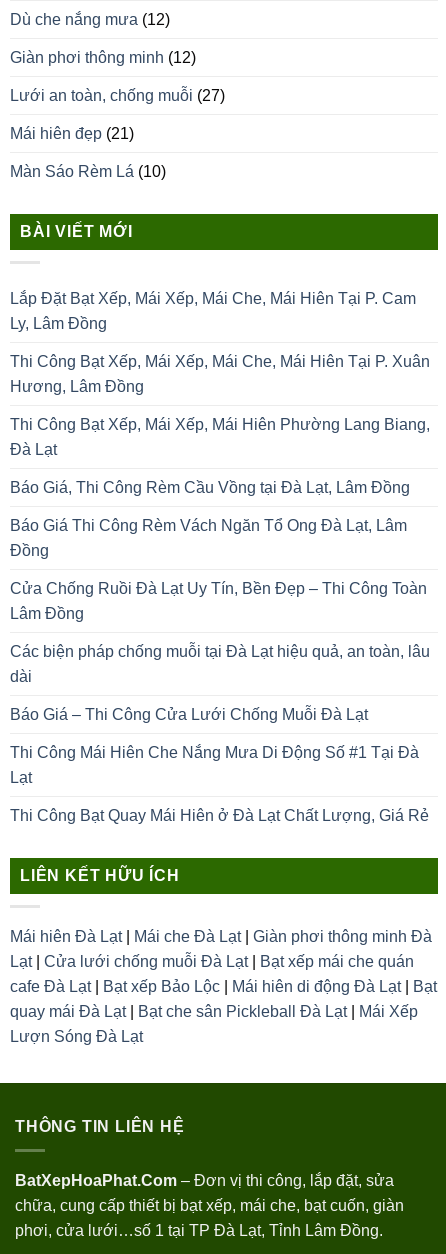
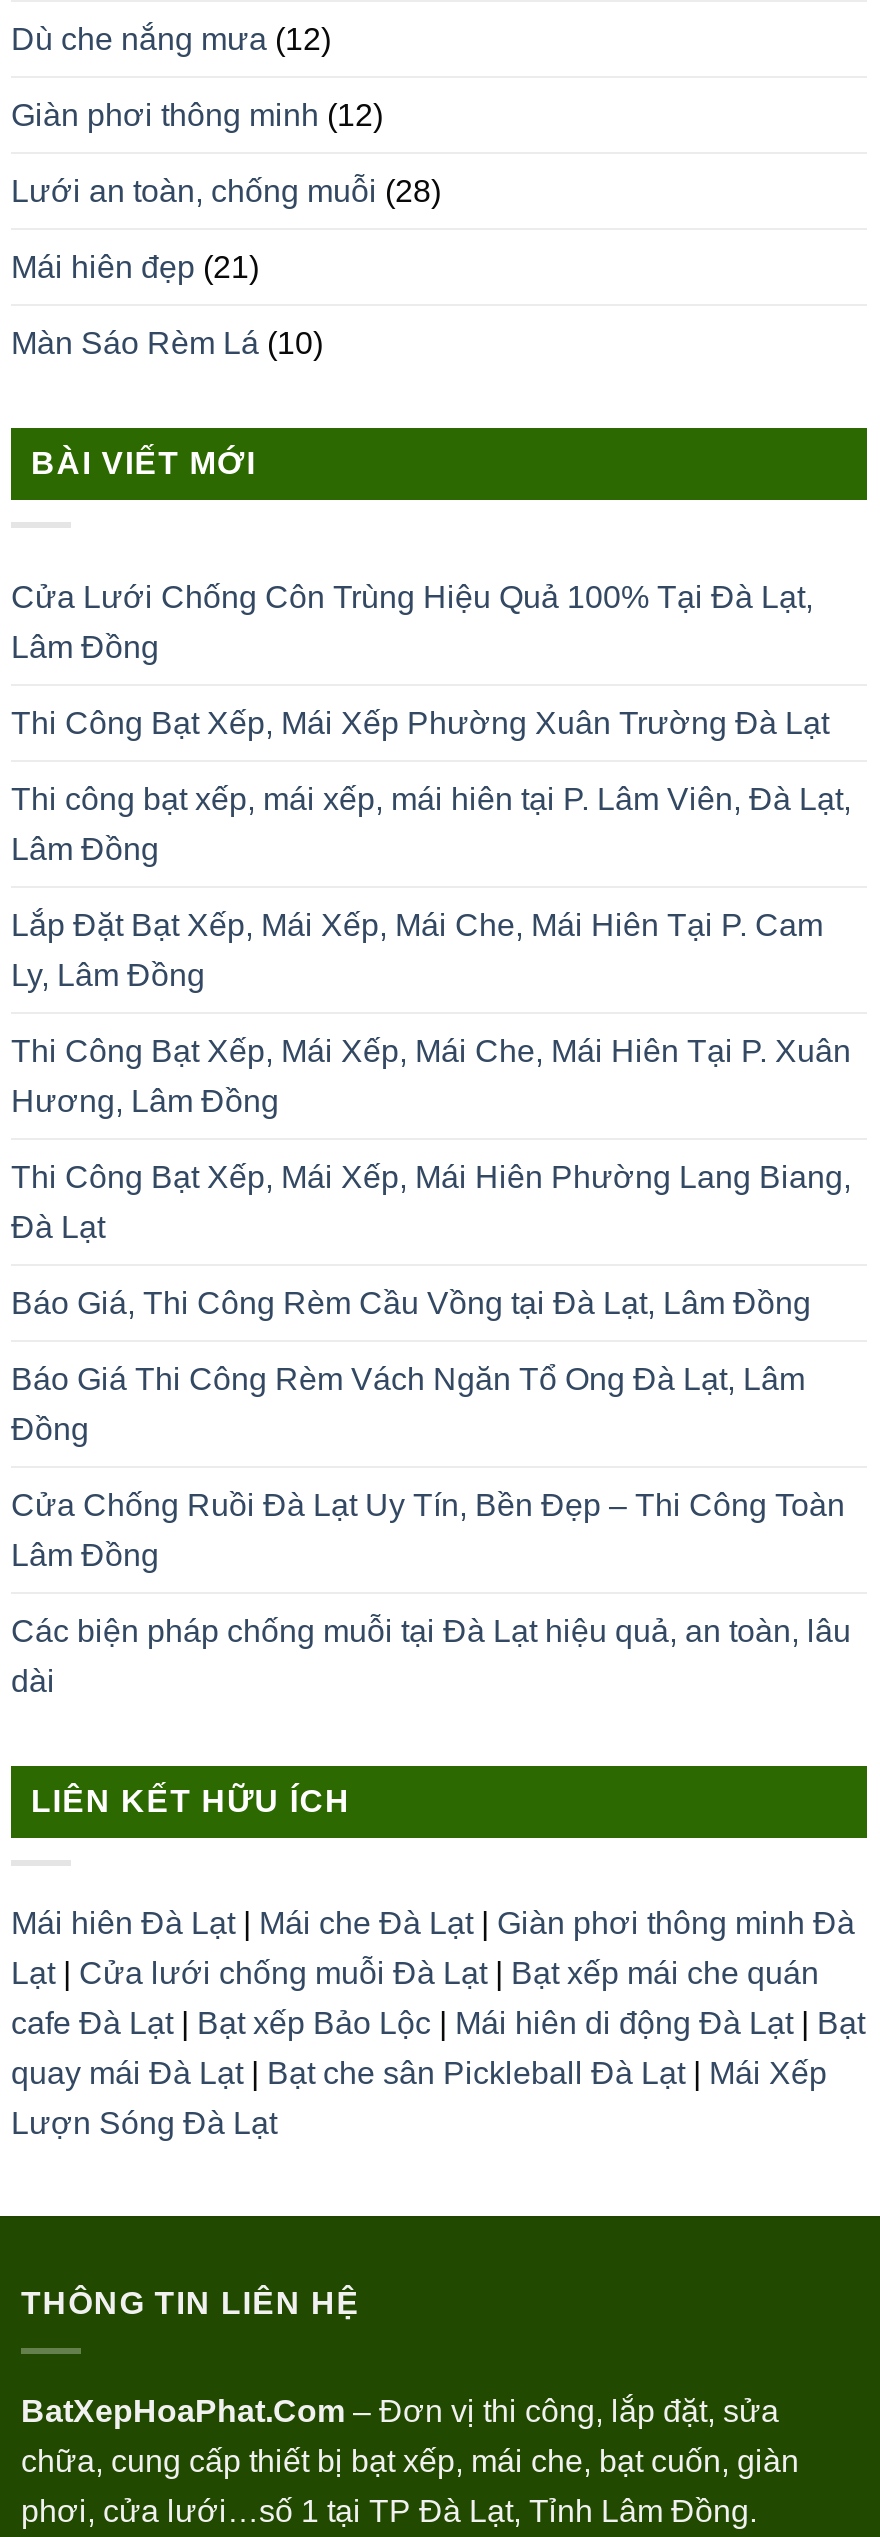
[10,87,225,104] Lưới an toàn, chống muỗi (27) -> [11,175,441,209] Lưới an toàn, chống muỗi (28)
none -> [11,580,851,866] Cửa Lưới Chống Côn Trùng Hiệu Quả 100% Tại Đà Lạt, | Lâm Đồng | Thi Công Bạt Xếp, Mái Xếp Phường Xuân Trường Đà Lạt | Thi công bạt xếp, mái xếp, mái hiên tại P. Lâm Viên, Đà Lạt, | Lâm Đồng
moved [10,290,430,685] -> [11,908,851,1698]: Lắp Đặt Bạt Xếp, Mái Xếp, Mái Che, Mái Hiên Tại P. Cam | Ly, Lâm Đồng | Thi Công Bạt Xếp, Mái Xếp, Mái Che, Mái Hiên Tại P. Xuân | ... | Các biện pháp chống muỗi tại Đà Lạt hiệu quả, an toàn, lâu | dài
[10,706,429,824] Báo Giá – Thi Công Cửa Lưới Chống Muỗi Đà Lạt | Thi Công Mái Hiên Che Nắng Mưa Di Động Số #1 Tại Đà | Lạt | Thi Công Bạt Quay Mái Hiên ở Đà Lạt Chất Lượng, Giá Rẻ -> none

